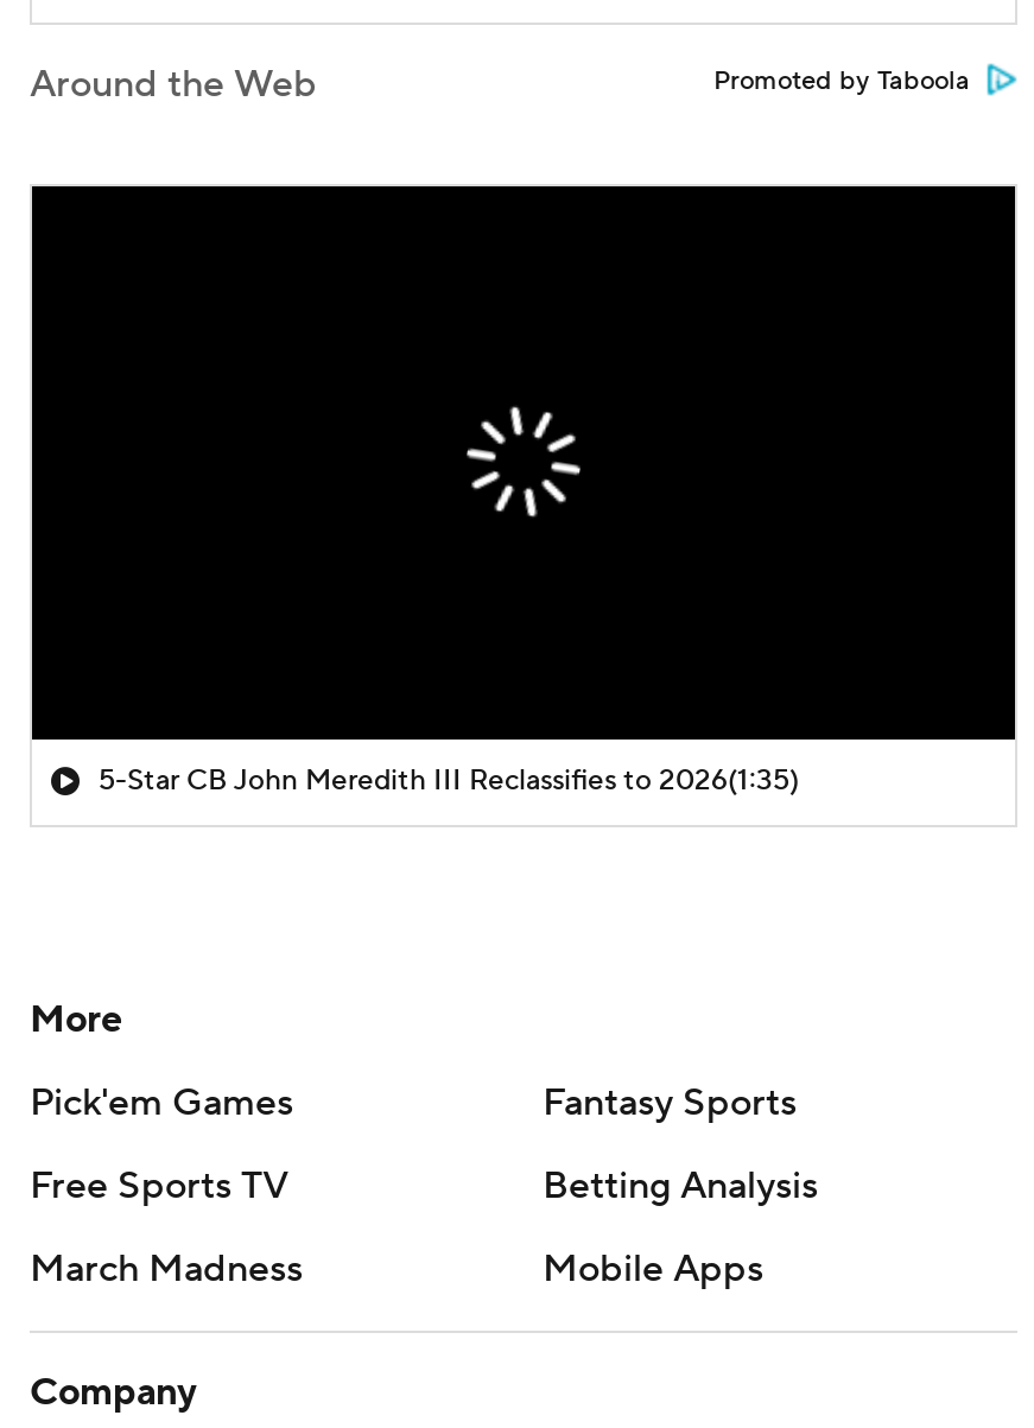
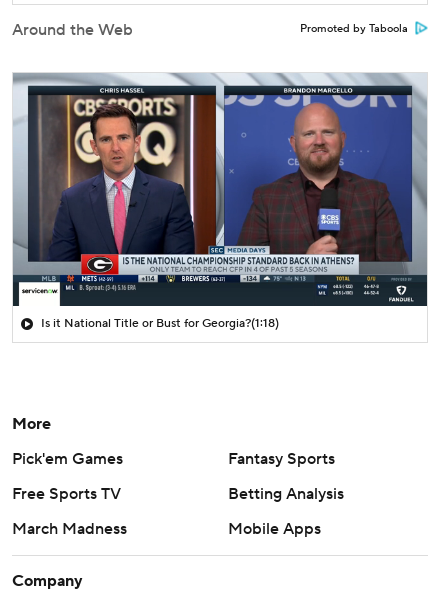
none -> [12,73,428,307] [image]
[99,763,799,799] 5-Star CB John Meredith III Reclassifies to 2026(1:35) -> [41,316,279,331] Is it National Title or Bust for Georgia?(1:18)

